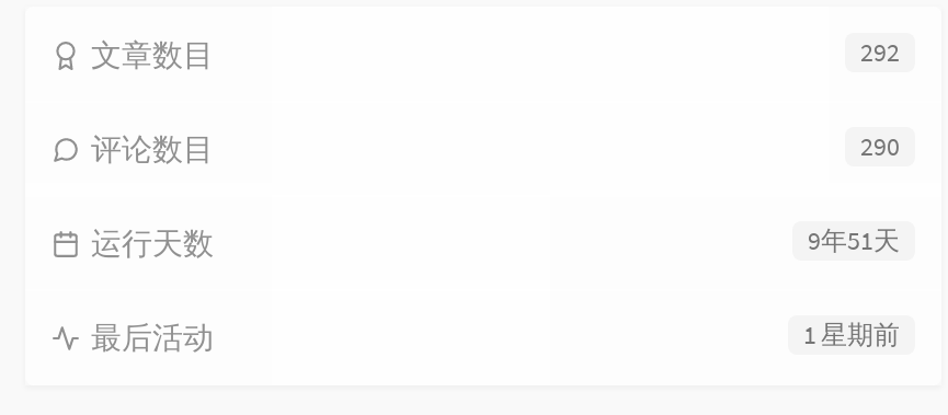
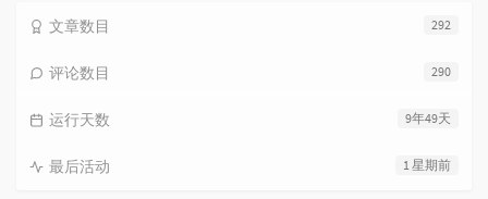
[808,223,900,256] 9年51天 -> [405,110,451,126] 9年49天

